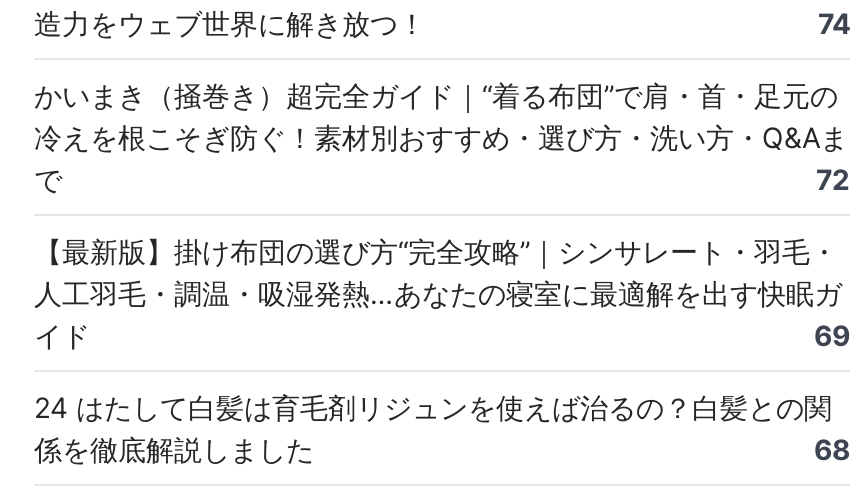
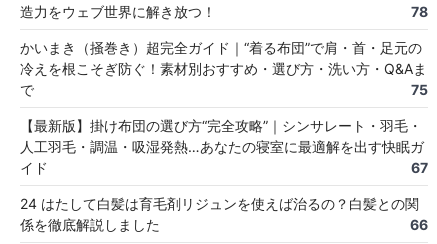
[818,6,850,40] 74 -> [411,3,428,20] 78
[816,162,850,196] 72 -> [411,81,428,98] 75
[814,318,850,352] 69 -> [411,159,428,176] 67
[814,432,850,466] 68 -> [410,216,428,233] 66

